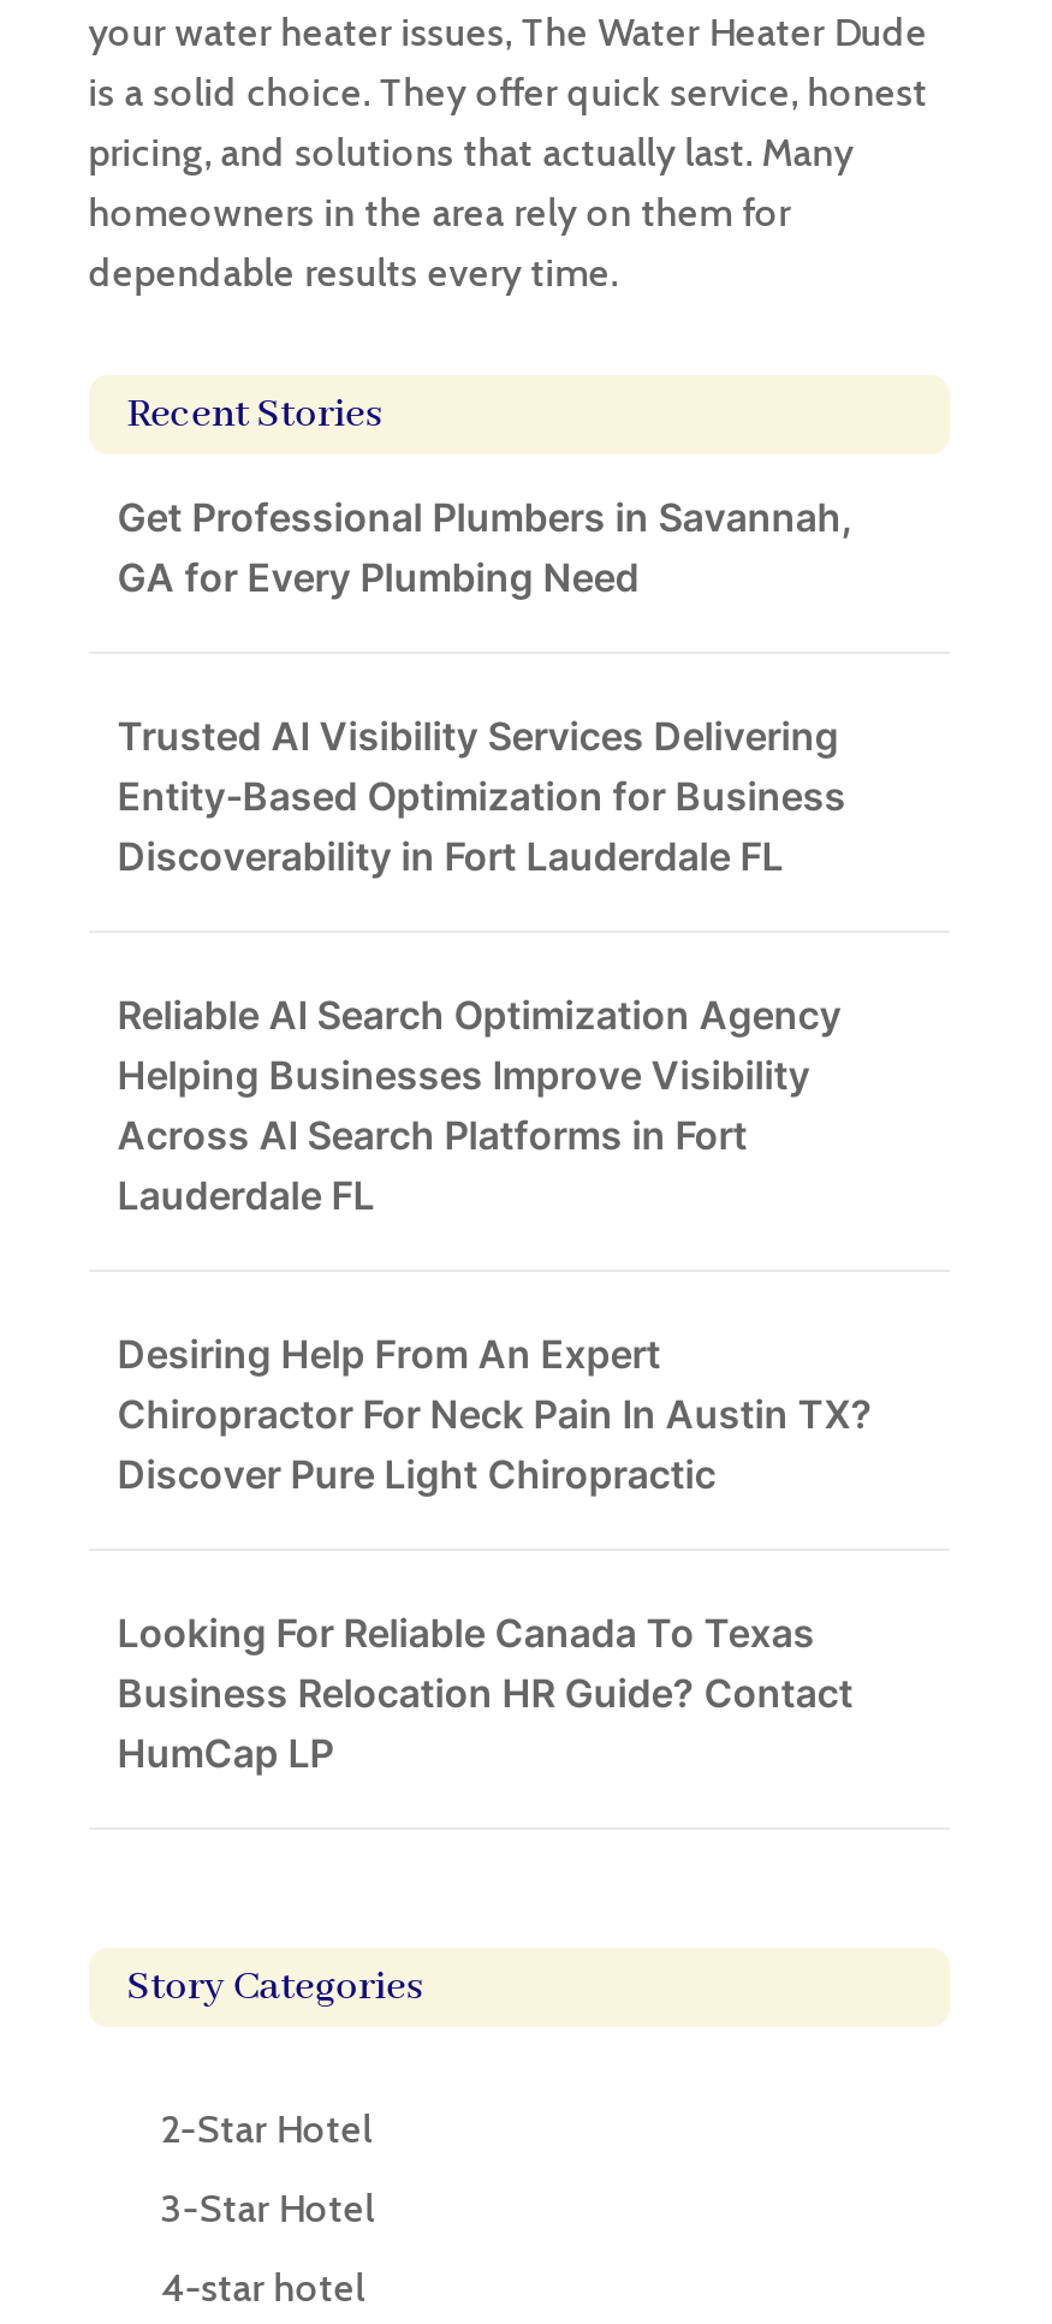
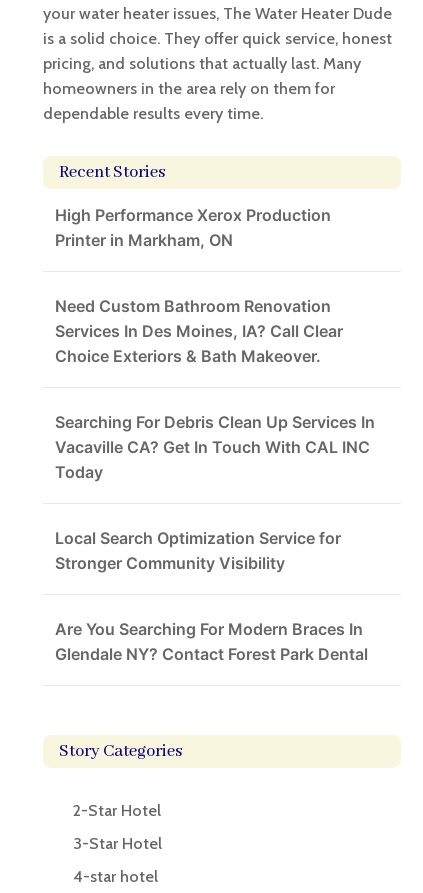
[117,493,853,601] Get Professional Plumbers in Savannah, | GA for Every Plumbing Need -> [55,205,331,250] High Performance Xerox Production | Printer in Markham, ON
[117,712,846,880] Trusted AI Visibility Services Delivering | Entity-Based Optimization for Business | Discoverability in Fort Lauderdale FL -> [55,296,343,366] Need Custom Bathroom Renovation | Services In Des Moines, IA? Call Clear | Choice Exteriors & Bath Makeover.
[117,990,841,1219] Reliable AI Search Optimization Agency | Helping Businesses Improve Visibility | Across AI Search Platforms in Fort | Lauderdale FL -> [55,412,375,482] Searching For Debris Clean Up Services In | Vacaville CA? Get In Touch With CAL INC | Today
[117,1329,872,1498] Desiring Help From An Expert | Chiropractor For Neck Pain In Austin TX? | Discover Pure Light Chiropractic -> [55,528,341,573] Local Search Optimization Service for | Stronger Community Visibility
[117,1608,853,1777] Looking For Reliable Canada To Texas | Business Relocation HR Guide? Contact | HumCap LP -> [55,619,368,664] Are You Searching For Modern Braces In | Glendale NY? Contact Forest Park Dental

